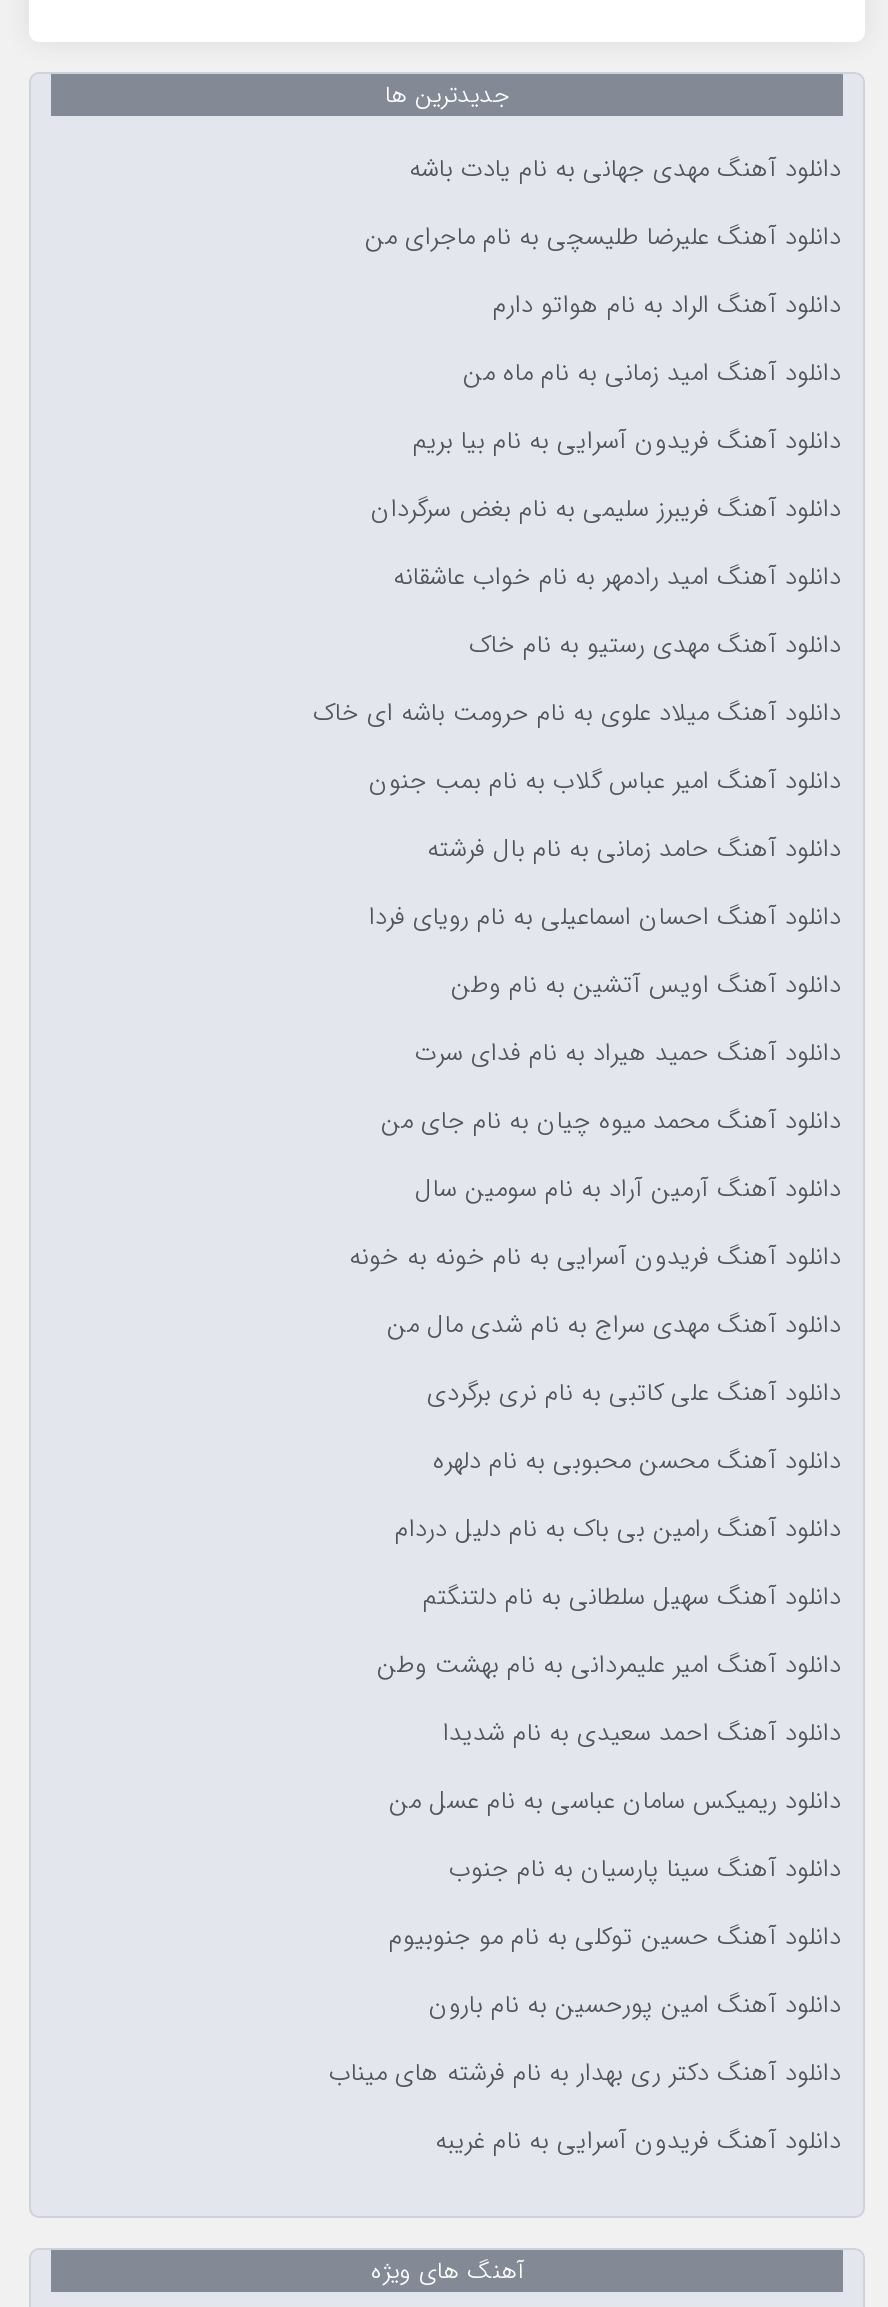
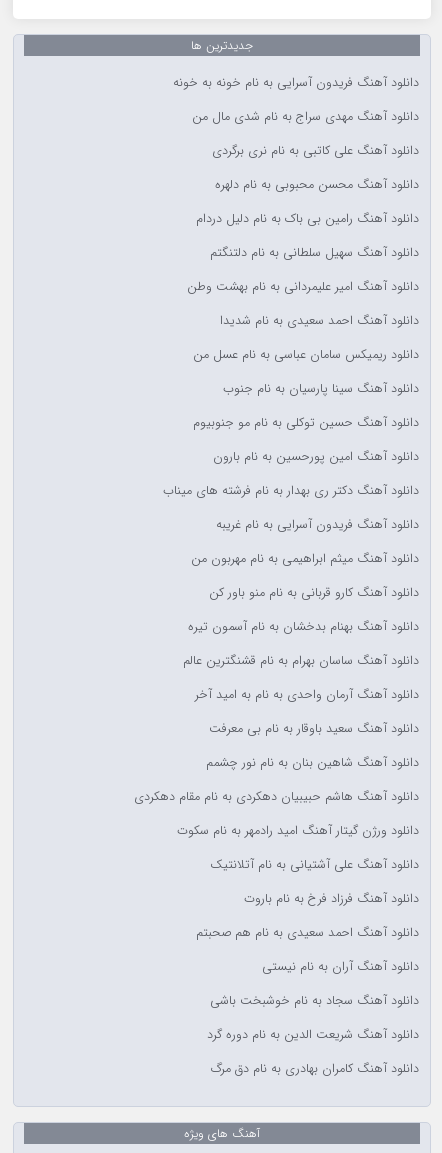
[313,150,841,1210] دانلود آهنگ مهدی جهانی به نام یادت باشه | دانلود آهنگ علیرضا طلیسچی به نام ماجرای من | دانلود آهنگ الراد به نام هواتو دارم | دانلود آهنگ امید زمانی به نام ماه من | دانلود آهنگ فریدون آسرایی به نام بیا بریم | دانلود آهنگ فریبرز سلیمی به نام بغض سرگردان | دانلود آهنگ امید رادمهر به نام خواب عاشقانه | دانلود آهنگ مهدی رستیو به نام خاک | دانلود آهنگ میلاد علوی به نام حرومت باشه ای خاک | دانلود آهنگ امیر عباس گلاب به نام بمب جنون | دانلود آهنگ حامد زمانی به نام بال فرشته | دانلود آهنگ احسان اسماعیلی به نام رویای فردا | دانلود آهنگ اویس آتشین به نام وطن | دانلود آهنگ حمید هیراد به نام فدای سرت | دانلود آهنگ محمد میوه چیان به نام جای من | دانلود آهنگ آرمین آراد به نام سومین سال -> none
moved [329,1238,841,2162] -> [163,73,419,535]: دانلود آهنگ فریدون آسرایی به نام خونه به خونه | دانلود آهنگ مهدی سراج به نام شدی مال من | دانلود آهنگ علی کاتبی به نام نری برگردی | ... | دانلود آهنگ دکتر ری بهدار به نام فرشته های میناب | دانلود آهنگ فریدون آسرایی به نام غریبه
none -> [134,549,419,1079] دانلود آهنگ میثم ابراهیمی به نام مهربون من | دانلود آهنگ کارو قربانی به نام منو باور کن | دانلود آهنگ بهنام بدخشان به نام آسمون تیره | دانلود آهنگ ساسان بهرام به نام قشنگترین عالم | دانلود آهنگ آرمان واحدی به نام به امید آخر | دانلود آهنگ سعید باوقار به نام بی معرفت | دانلود آهنگ شاهین بنان به نام نور چشمم | دانلود آهنگ هاشم حبیبیان دهکردی به نام مقام دهکردی | دانلود ورژن گیتار آهنگ امید رادمهر به نام سکوت | دانلود آهنگ علی آشتیانی به نام آتلانتیک | دانلود آهنگ فرزاد فرخ به نام باروت | دانلود آهنگ احمد سعیدی به نام هم صحبتم | دانلود آهنگ آران به نام نیستی | دانلود آهنگ سجاد به نام خوشبخت باشی | دانلود آهنگ شریعت الدین به نام دوره گرد | دانلود آهنگ کامران بهادری به نام دق مرگ

